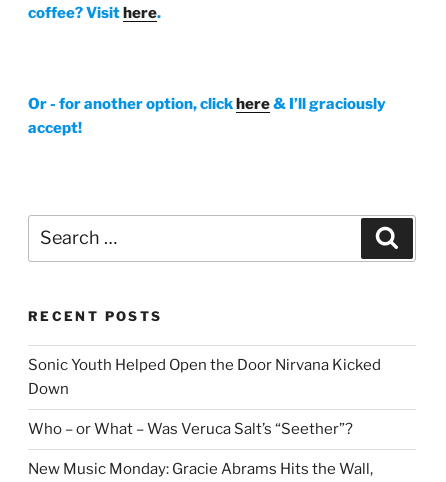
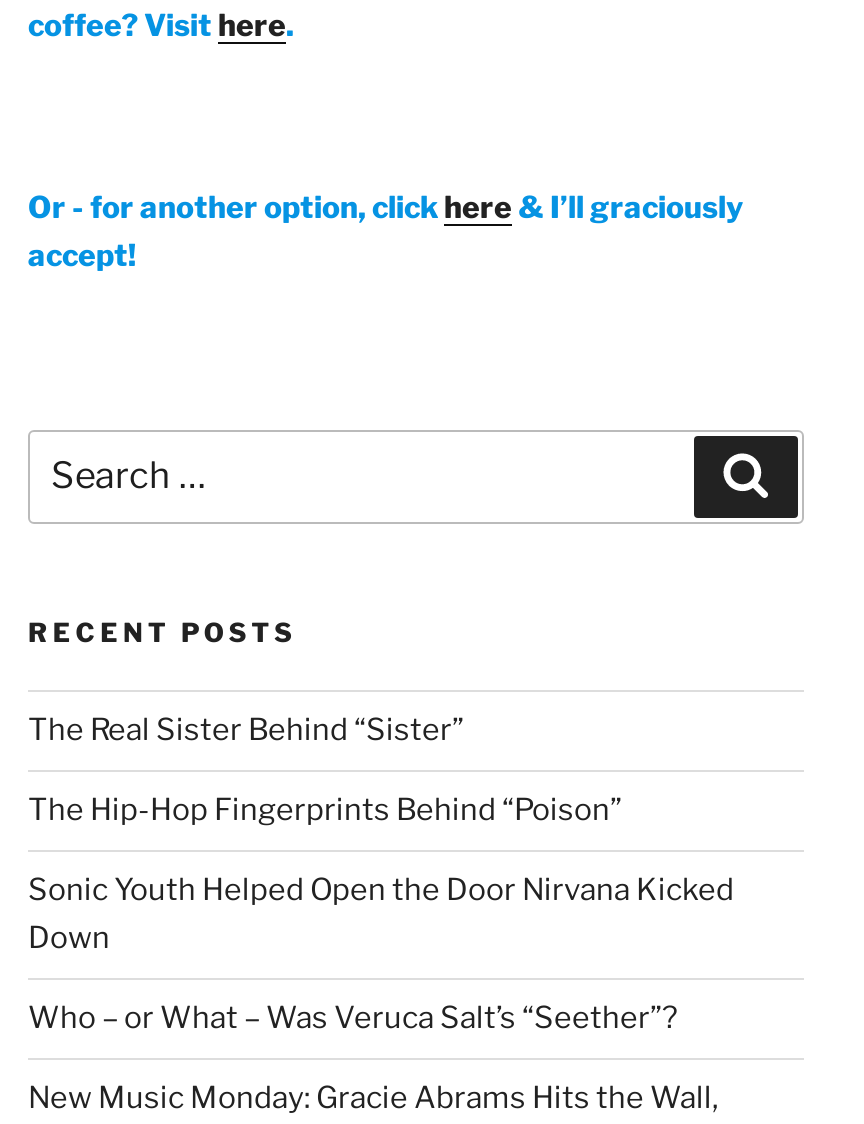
none -> [28,712,622,828] The Real Sister Behind “Sister” | The Hip-Hop Fingerprints Behind “Poison”

